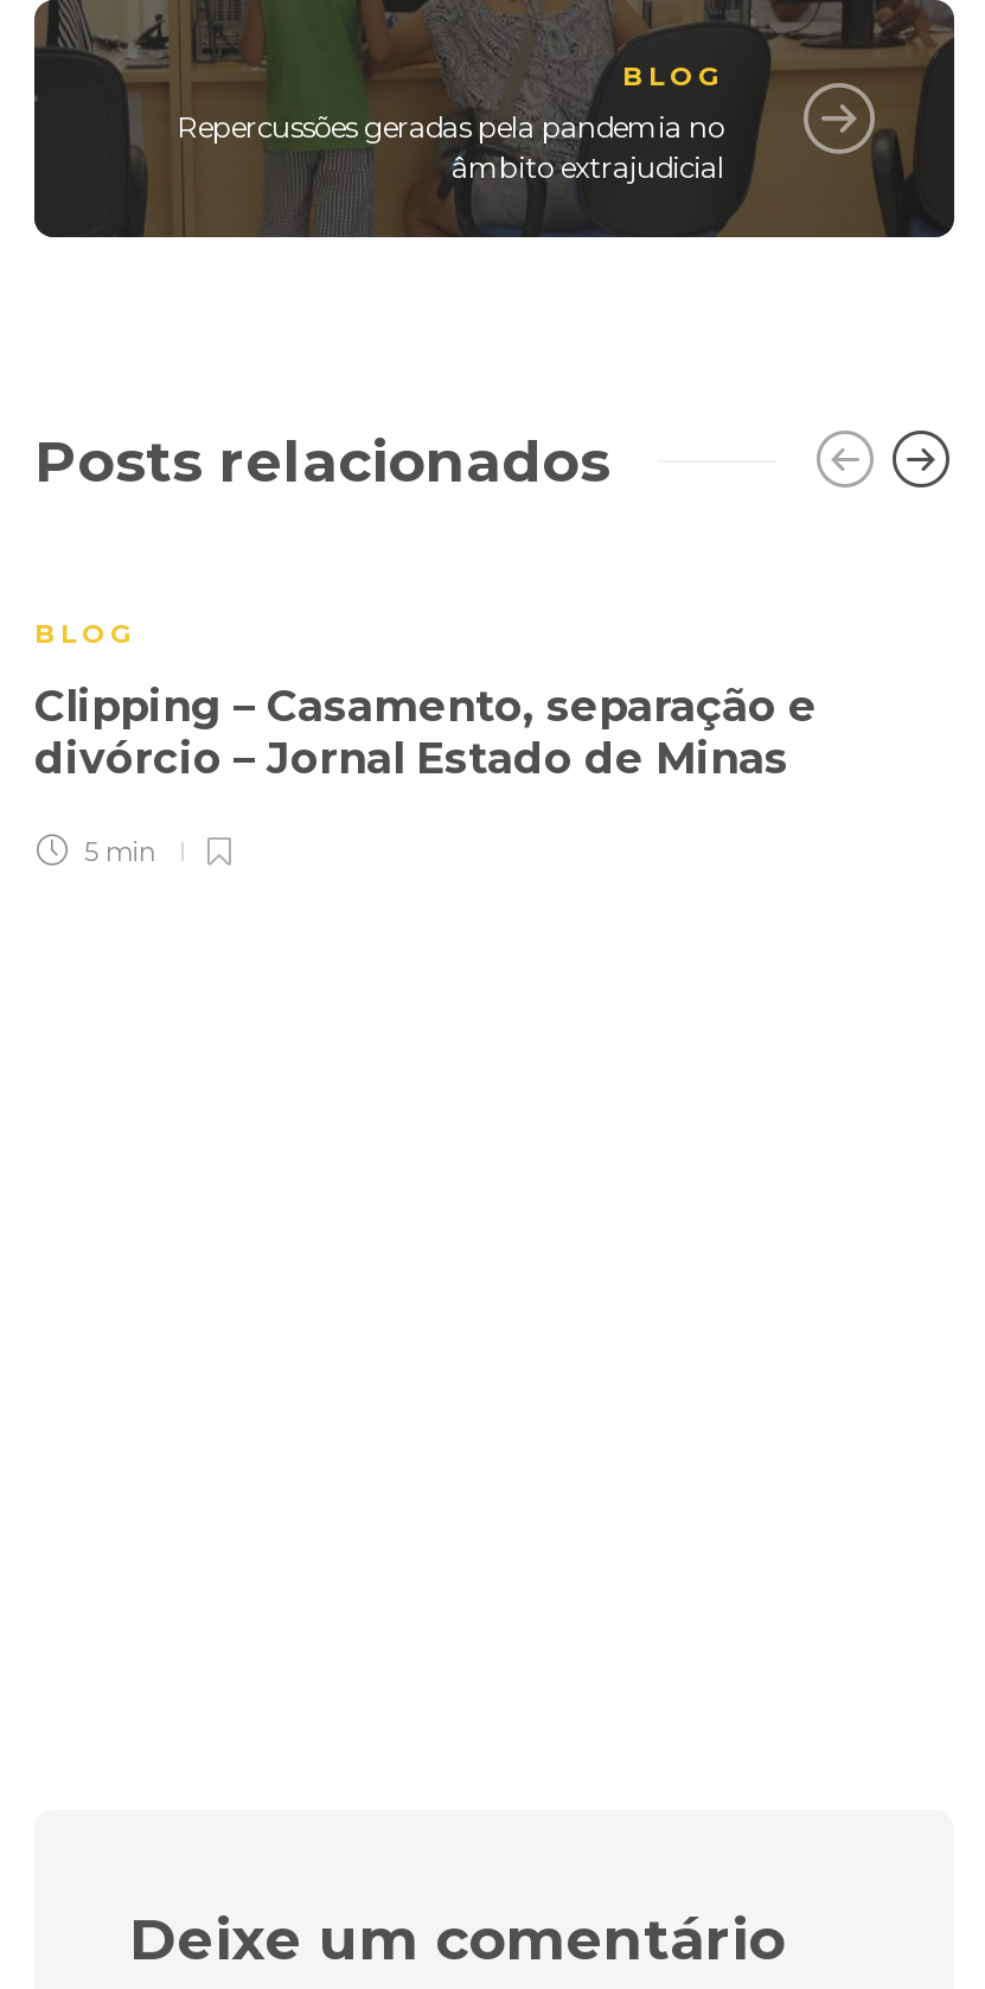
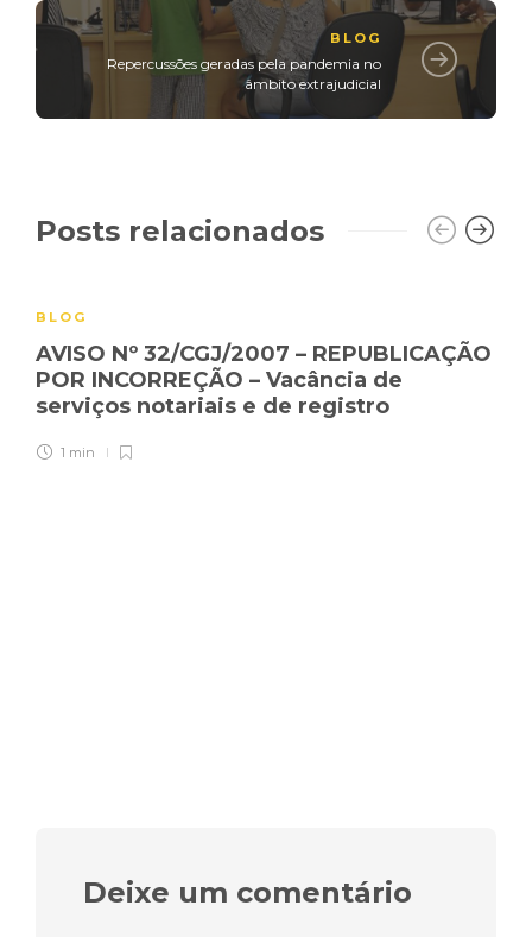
[34,680,817,785] Clipping – Casamento, separação e | divórcio – Jornal Estado de Minas -> [36,341,492,419] AVISO Nº 32/CGJ/2007 – REPUBLICAÇÃO | POR INCORREÇÃO – Vacância de | serviços notariais e de registro
[77,835,158,868] 5 min -> [57,444,95,461] 1 min

